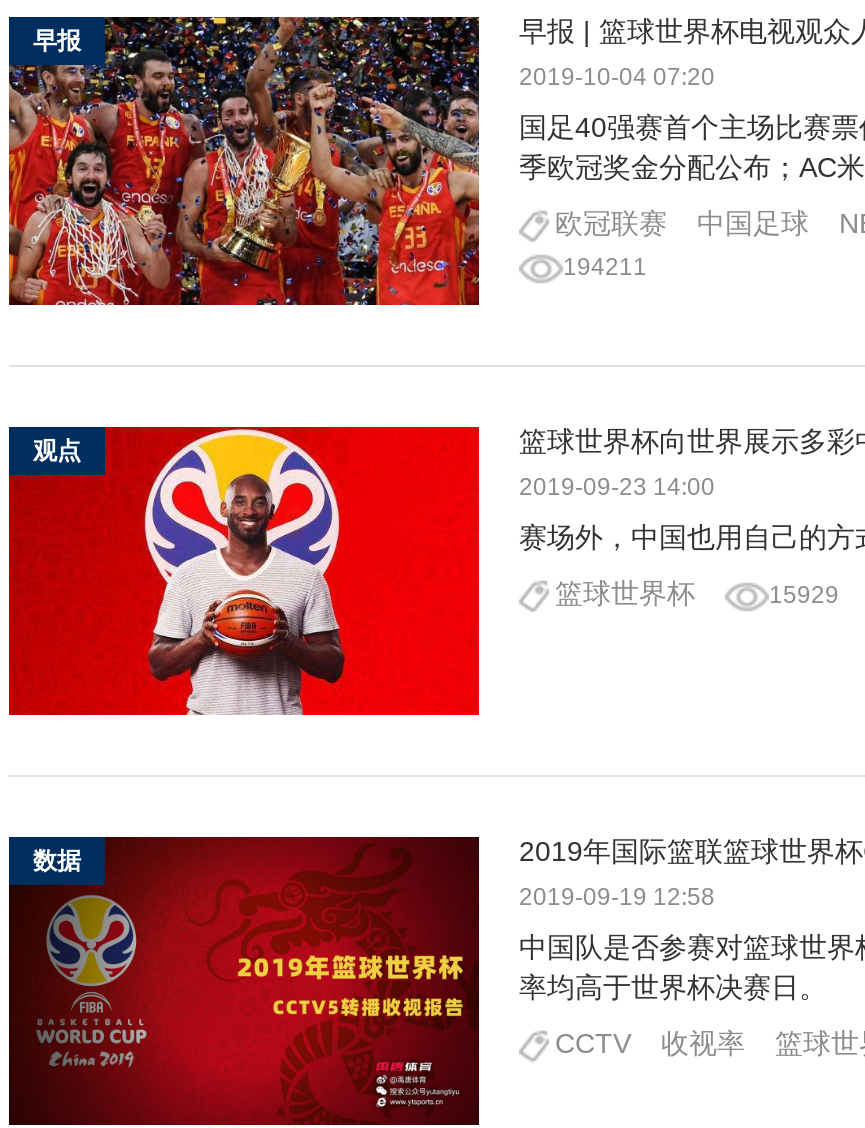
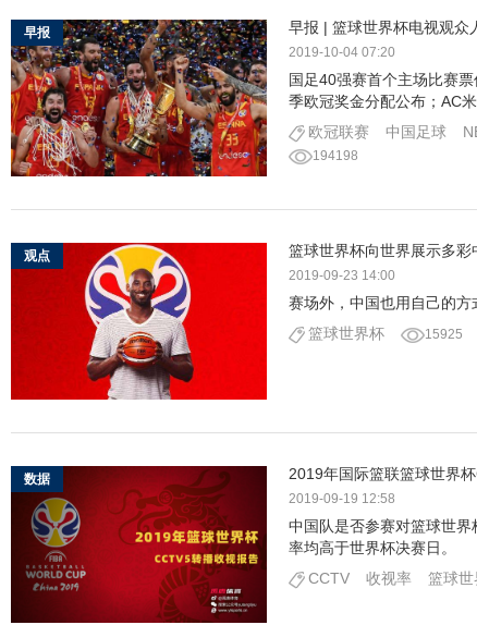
[563,253,647,281] 194211 -> [313,148,358,163] 194198
[769,581,839,609] 15929 -> [425,327,463,342] 15925

